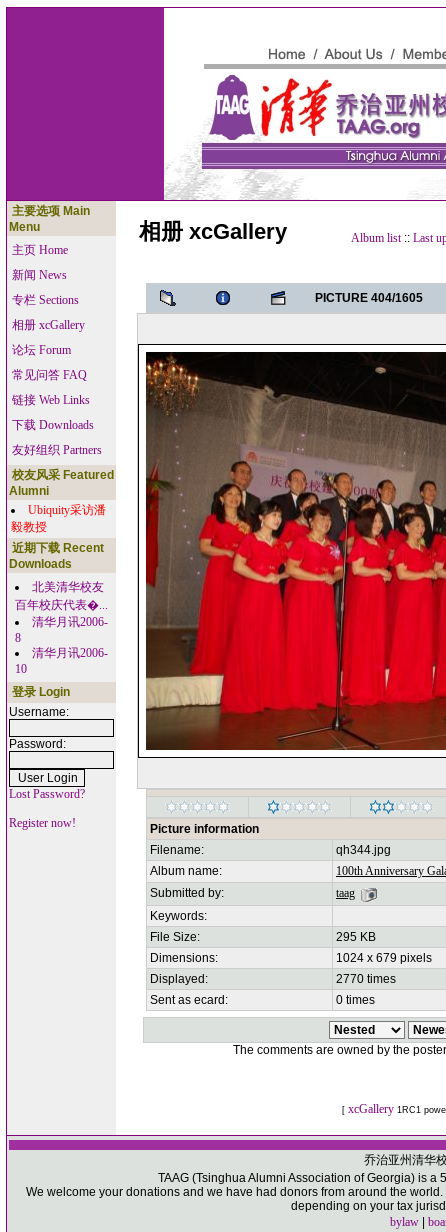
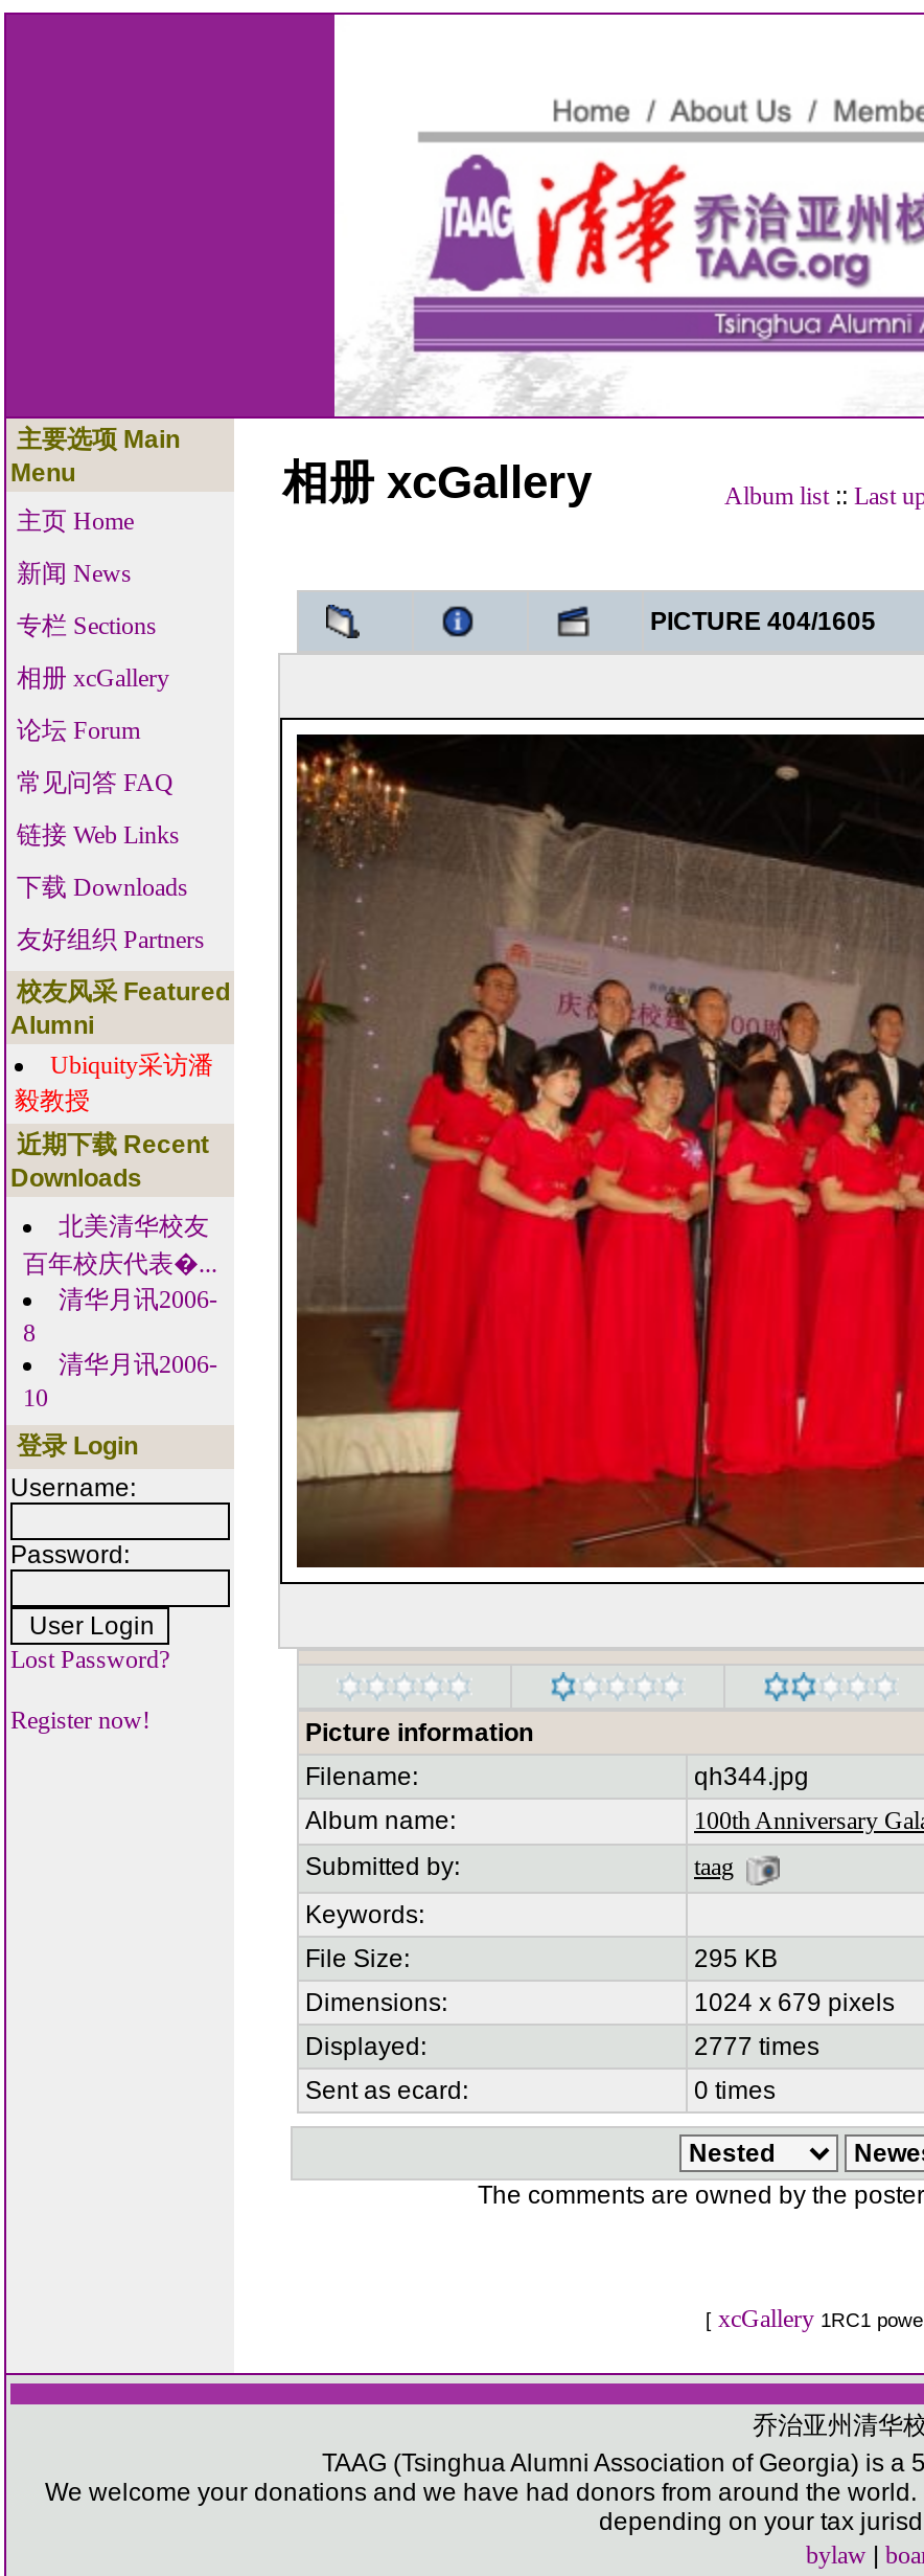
[336,972,396,986] 2770 times -> [694,2032,819,2061] 2777 times

